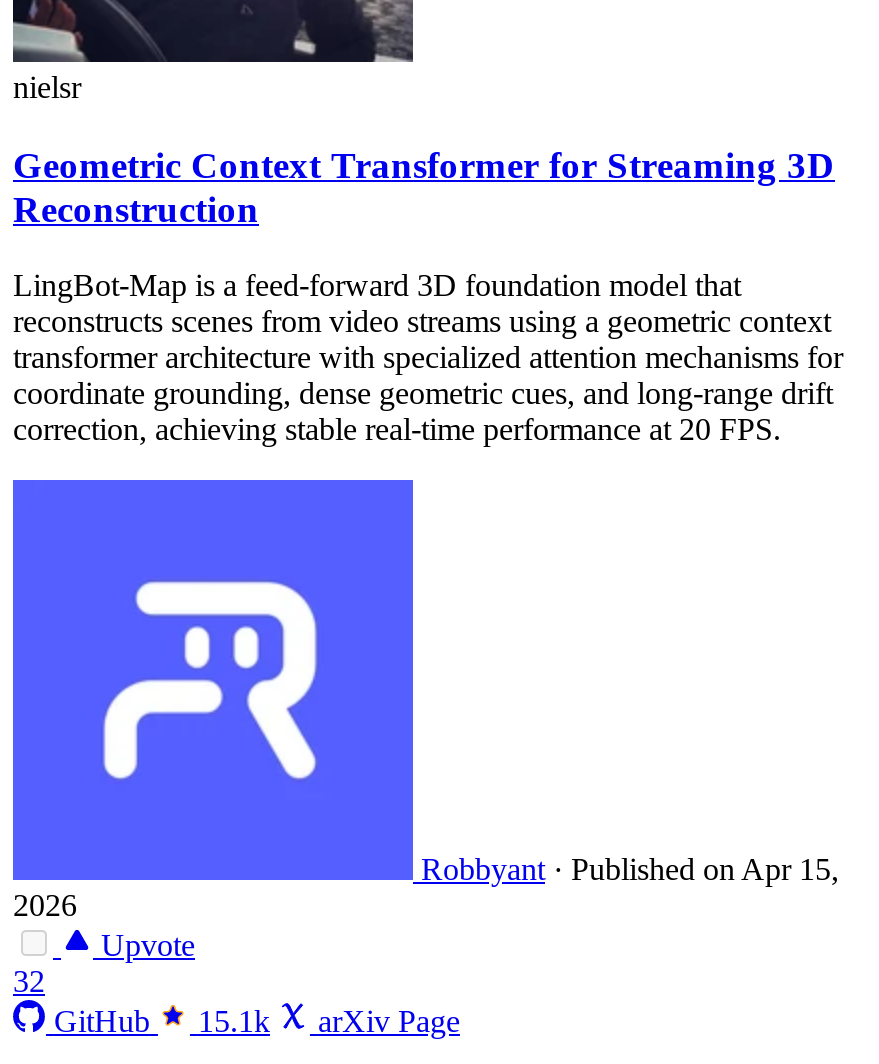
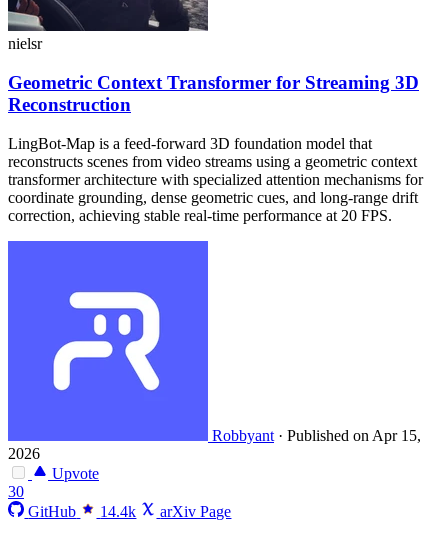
[13,965,45,999] 32 -> [8,482,24,499] 30
[54,1005,460,1039] GitHub 15.1k arXiv Page -> [28,502,231,519] GitHub 14.4k arXiv Page

